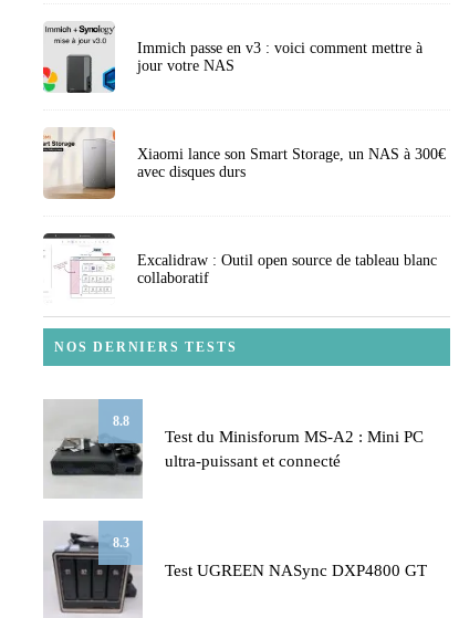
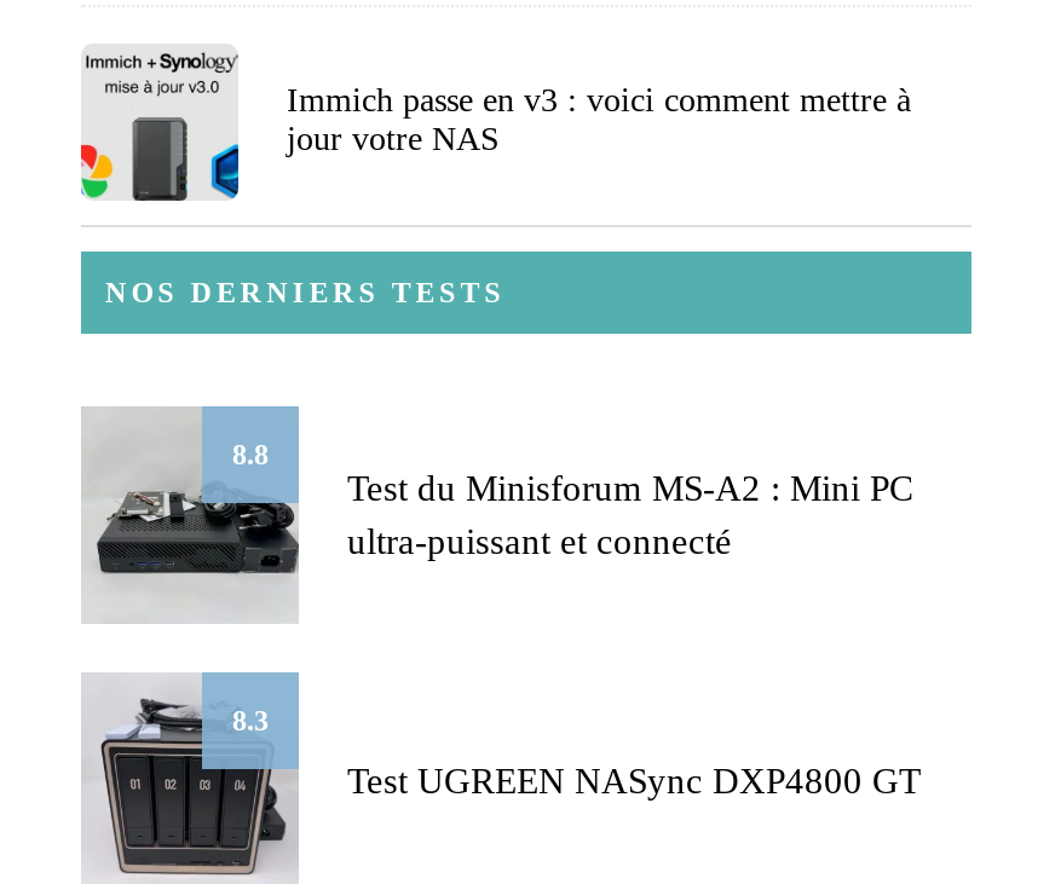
[42,127,446,200] [image] | Xiaomi lance son Smart Storage, un NAS à 300€ | avec disques durs -> none
[43,232,437,295] [image] | Excalidraw : Outil open source de tableau blanc | collaboratif -> none

